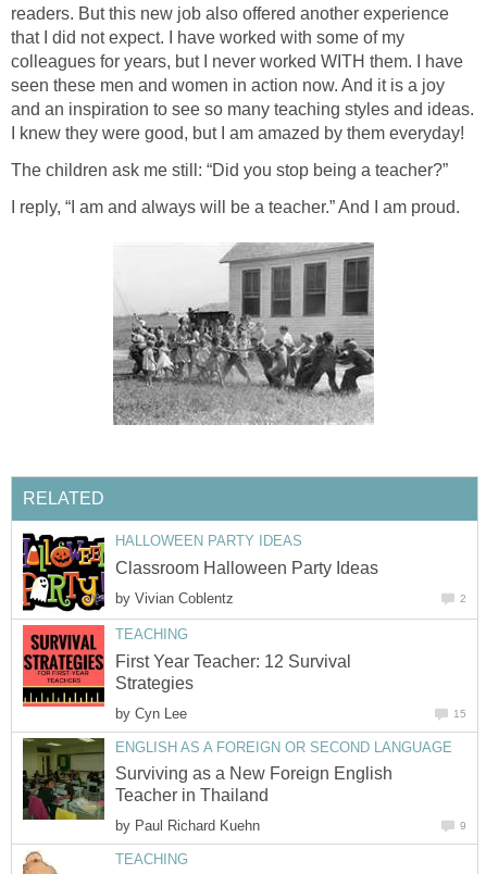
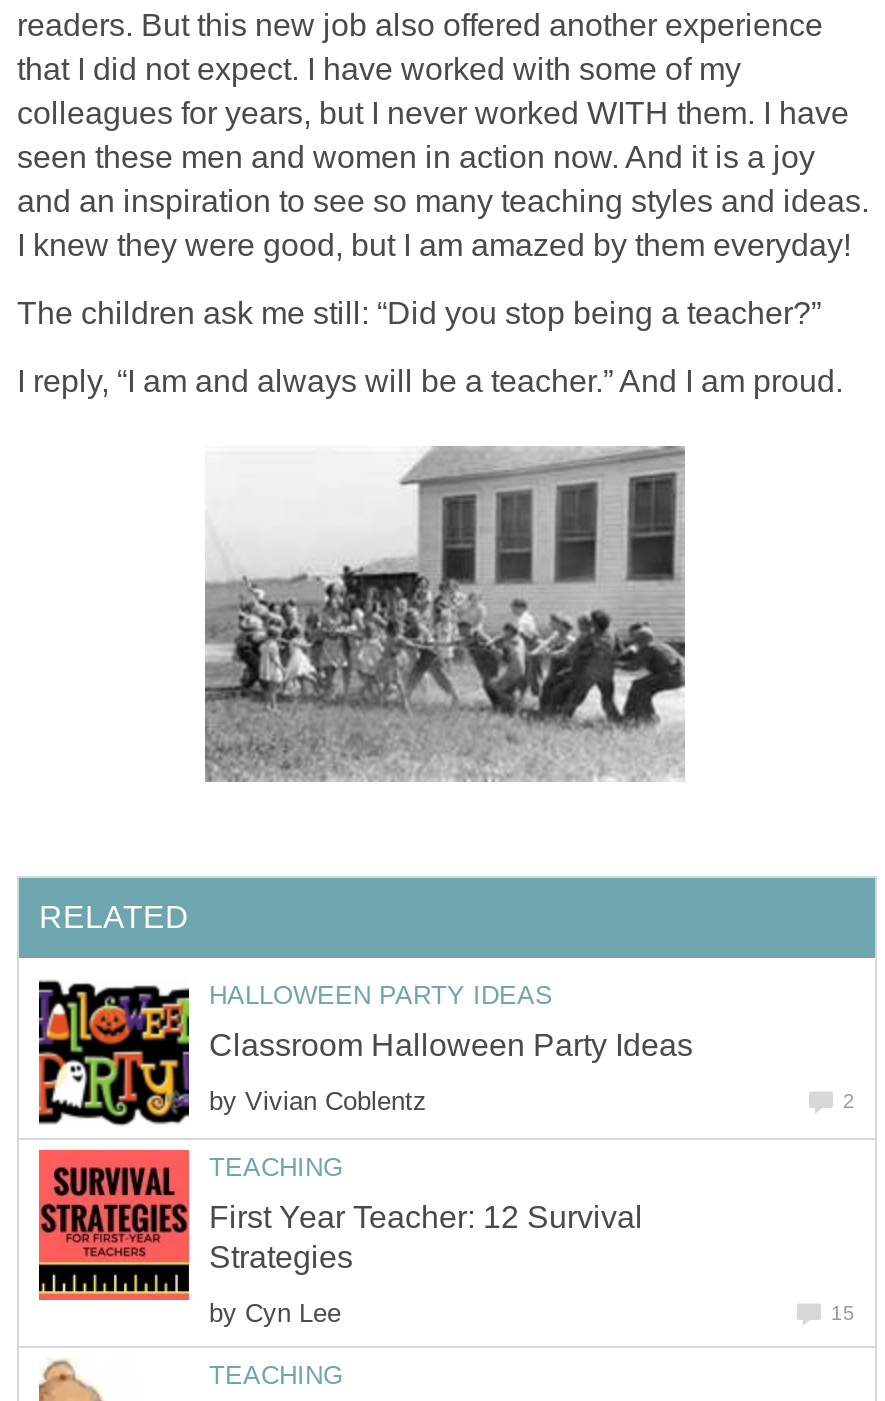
[22,737,466,834] [image] | ENGLISH AS A FOREIGN OR SECOND LANGUAGE | Surviving as a New Foreign English | Teacher in Thailand | by Paul Richard Kuehn | 9 -> none

